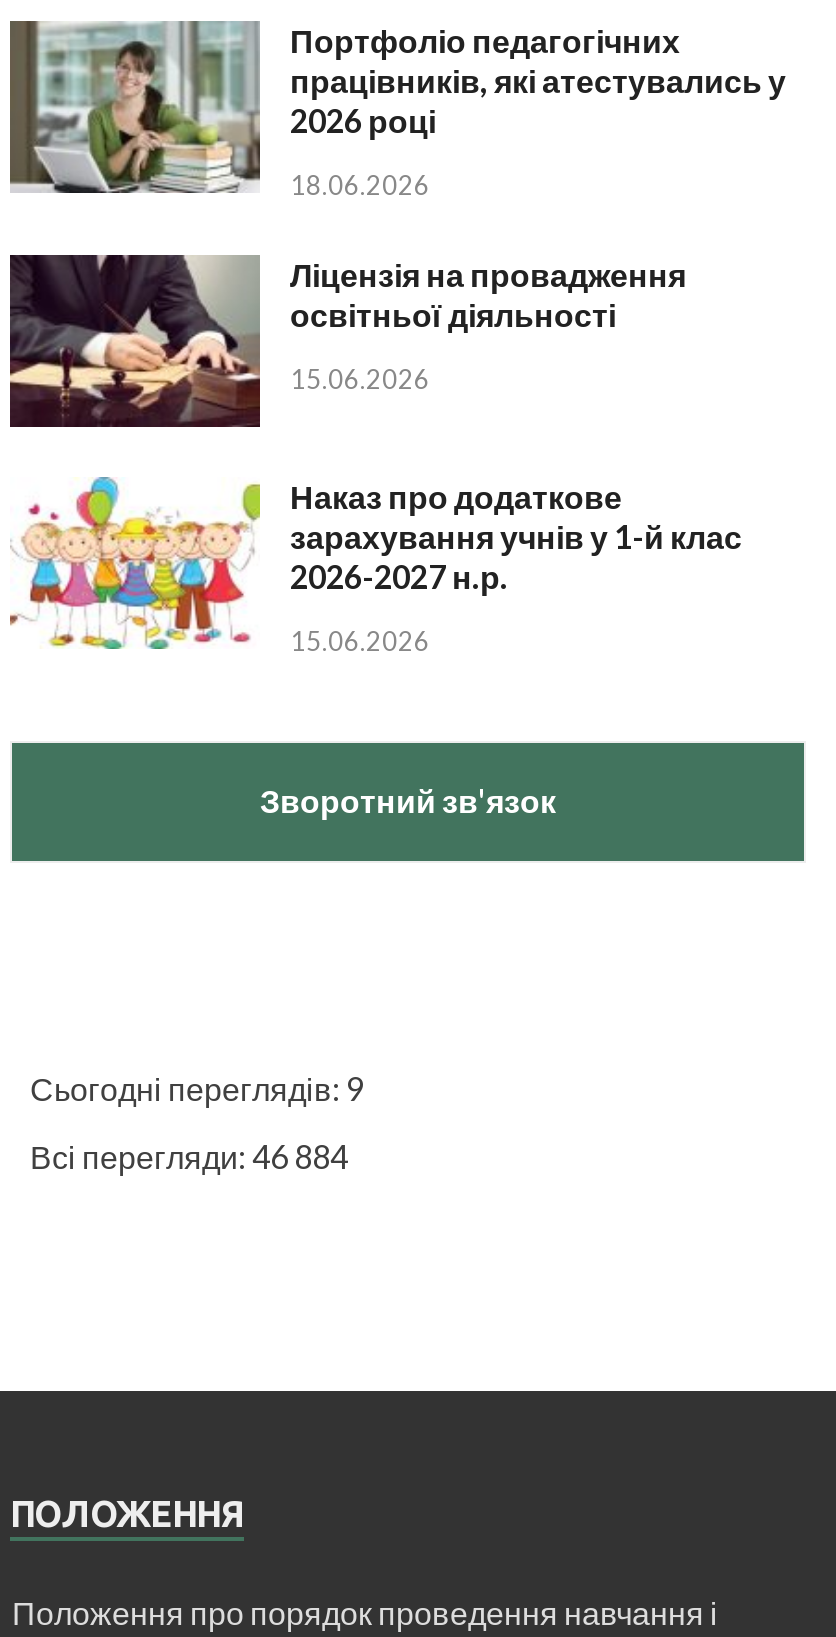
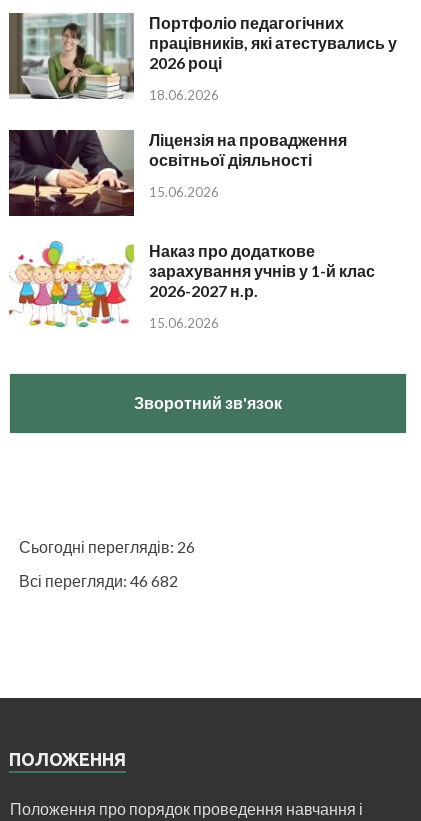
[30,1068,364,1106] Сьогодні переглядів: 9 -> [19,537,195,556] Сьогодні переглядів: 26
[30,1136,348,1174] Всі перегляди: 46 884 -> [19,571,178,590] Всі перегляди: 46 682

